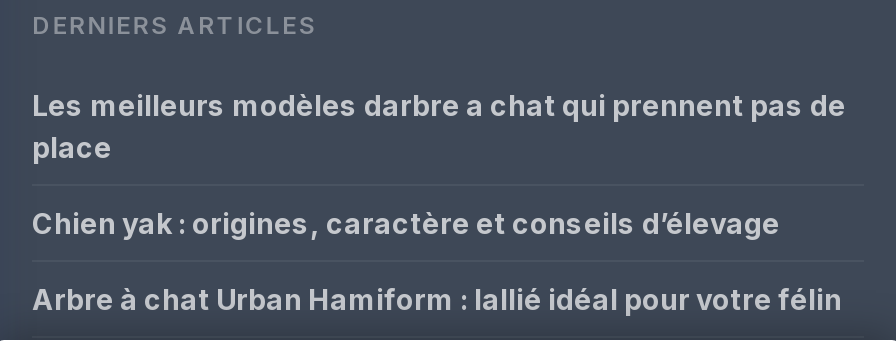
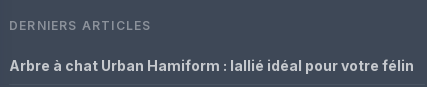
[32,88,846,240] Les meilleurs modèles darbre a chat qui prennent pas de | place | Chien yak : origines, caractère et conseils d’élevage -> none

